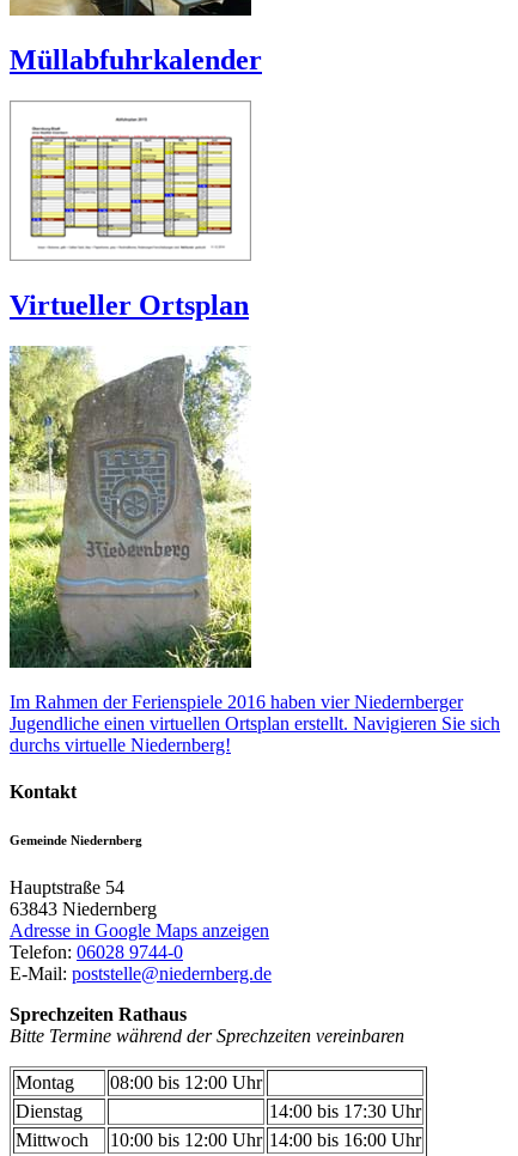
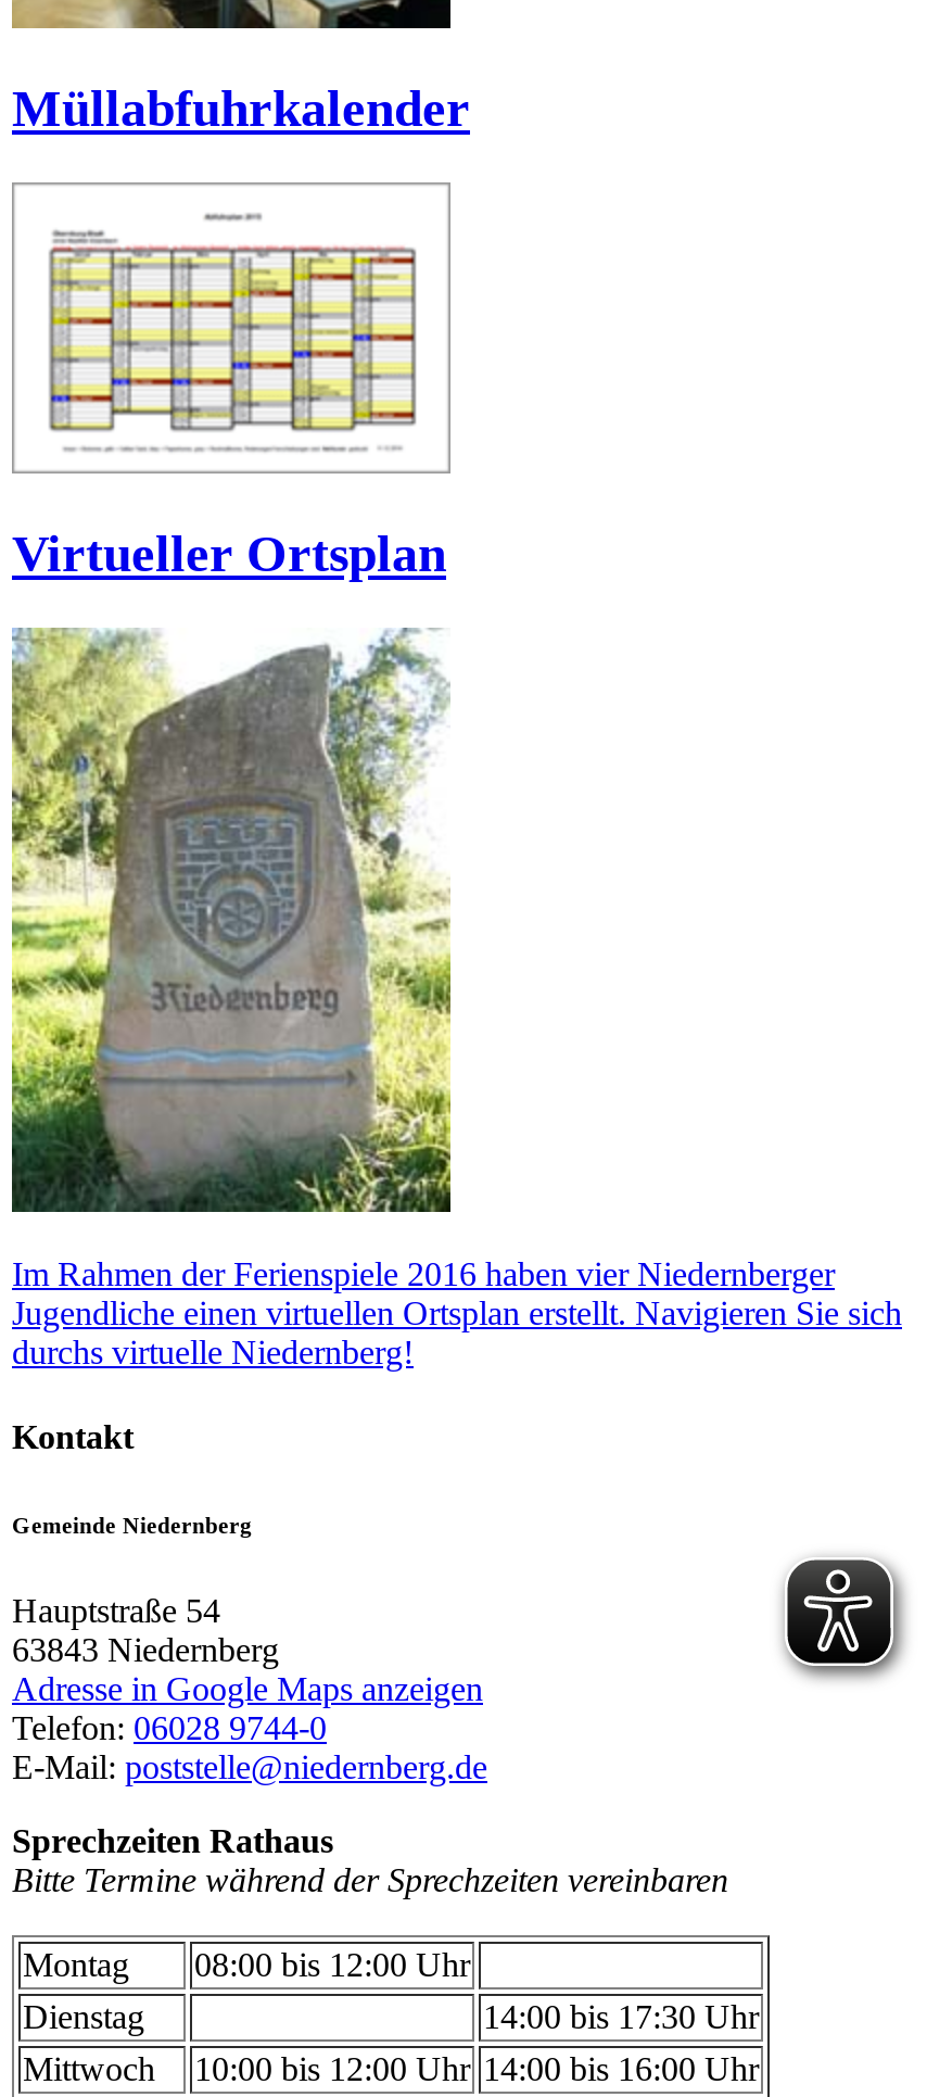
none -> [780,1555,906,1681] [image]

